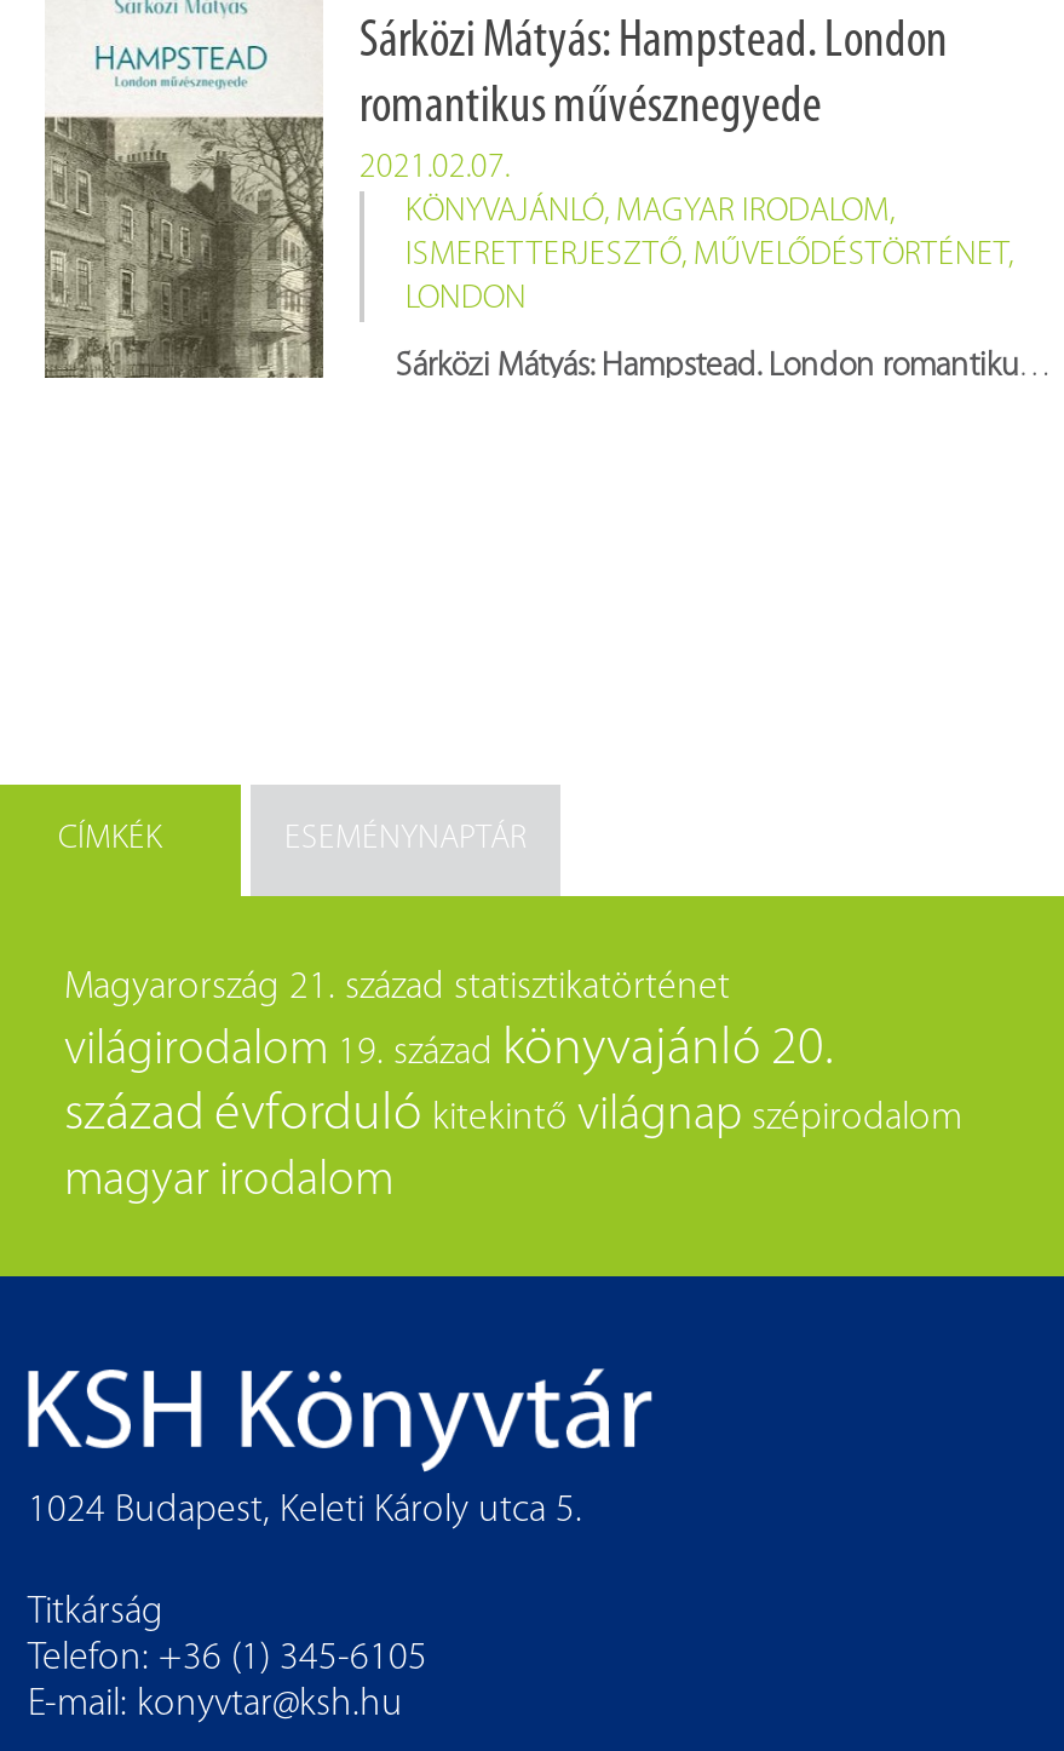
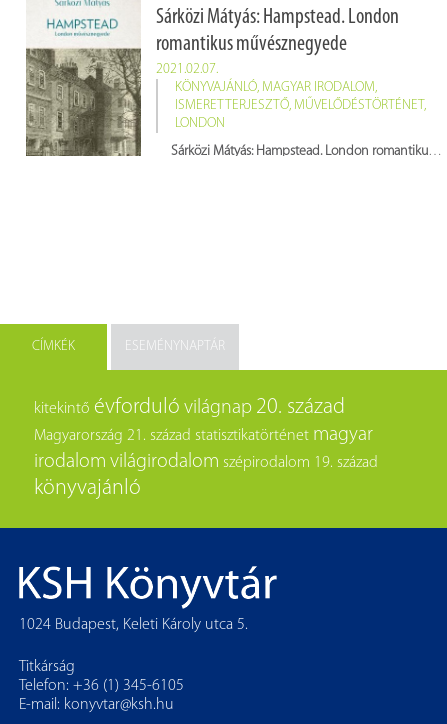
[64,968,962,1206] Magyarország 21. század statisztikatörténet | világirodalom 19. század könyvajánló 20. | század évforduló kitekintő világnap szépirodalom | magyar irodalom -> [34,396,378,500] kitekintő évforduló világnap 20. század | Magyarország 21. század statisztikatörténet magyar | irodalom világirodalom szépirodalom 19. század | könyvajánló

